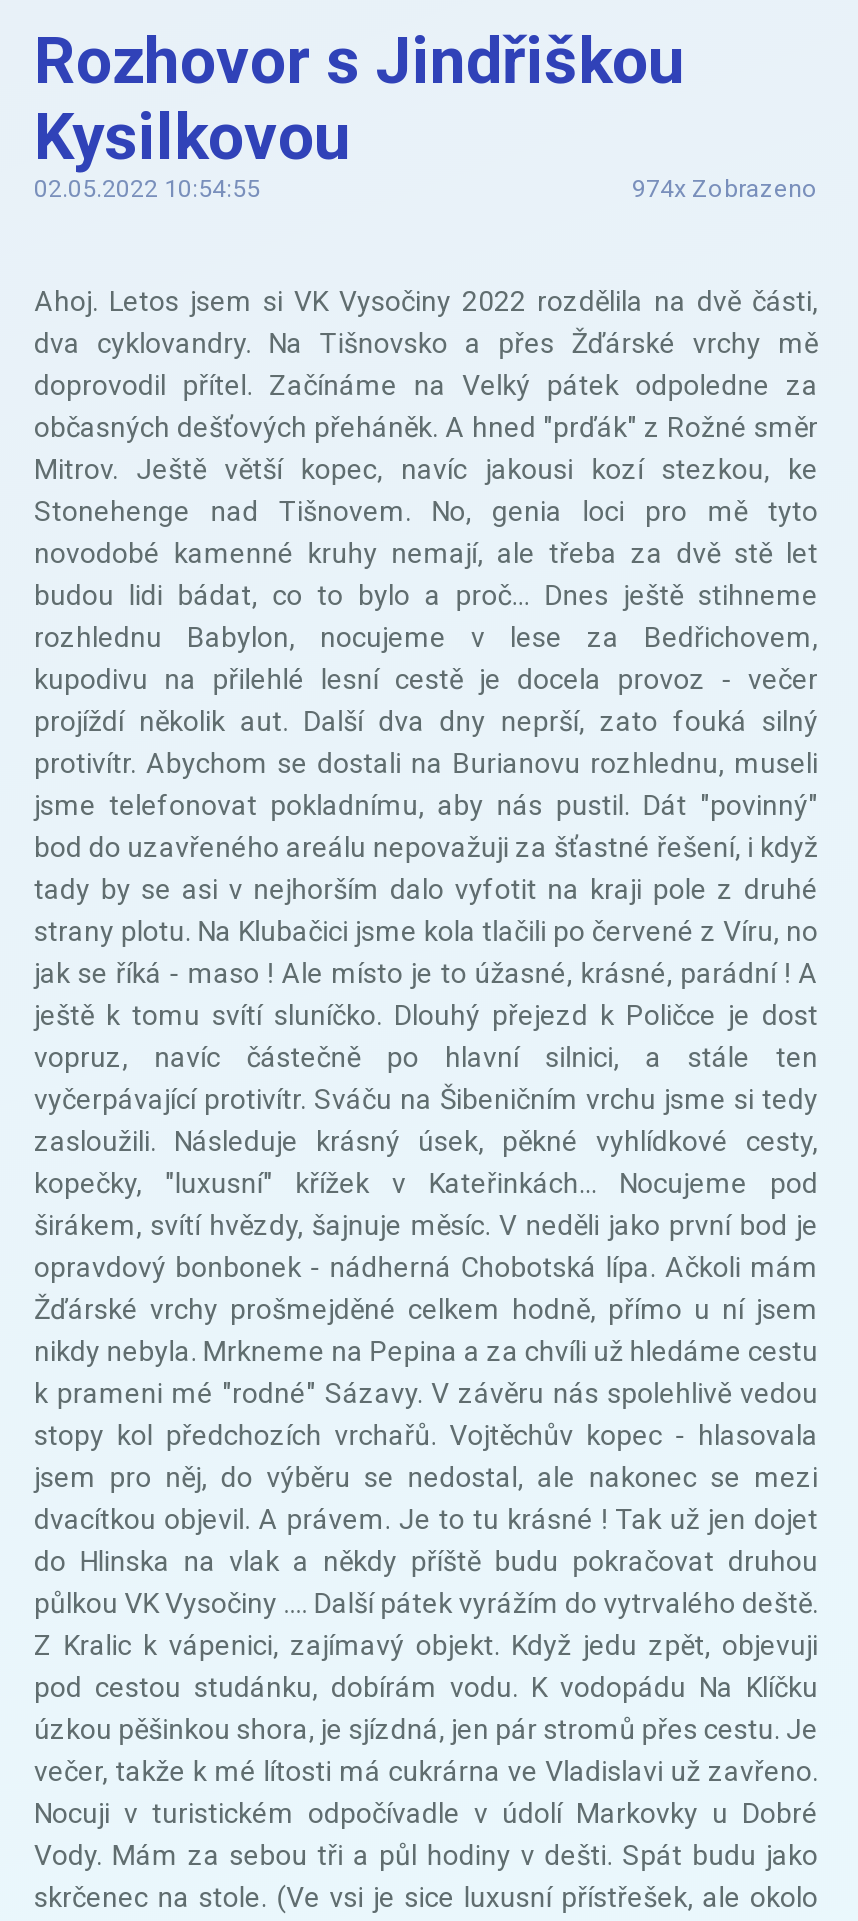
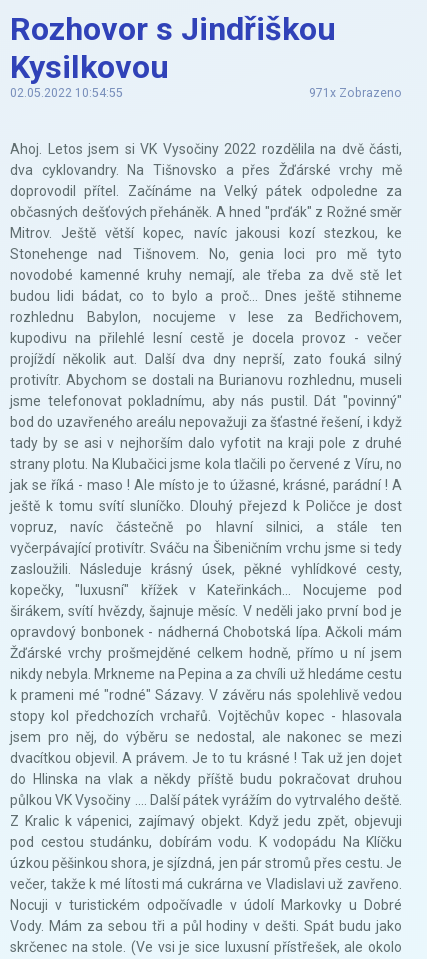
[632,175,818,203] 974x Zobrazeno -> [309,86,402,100] 971x Zobrazeno

